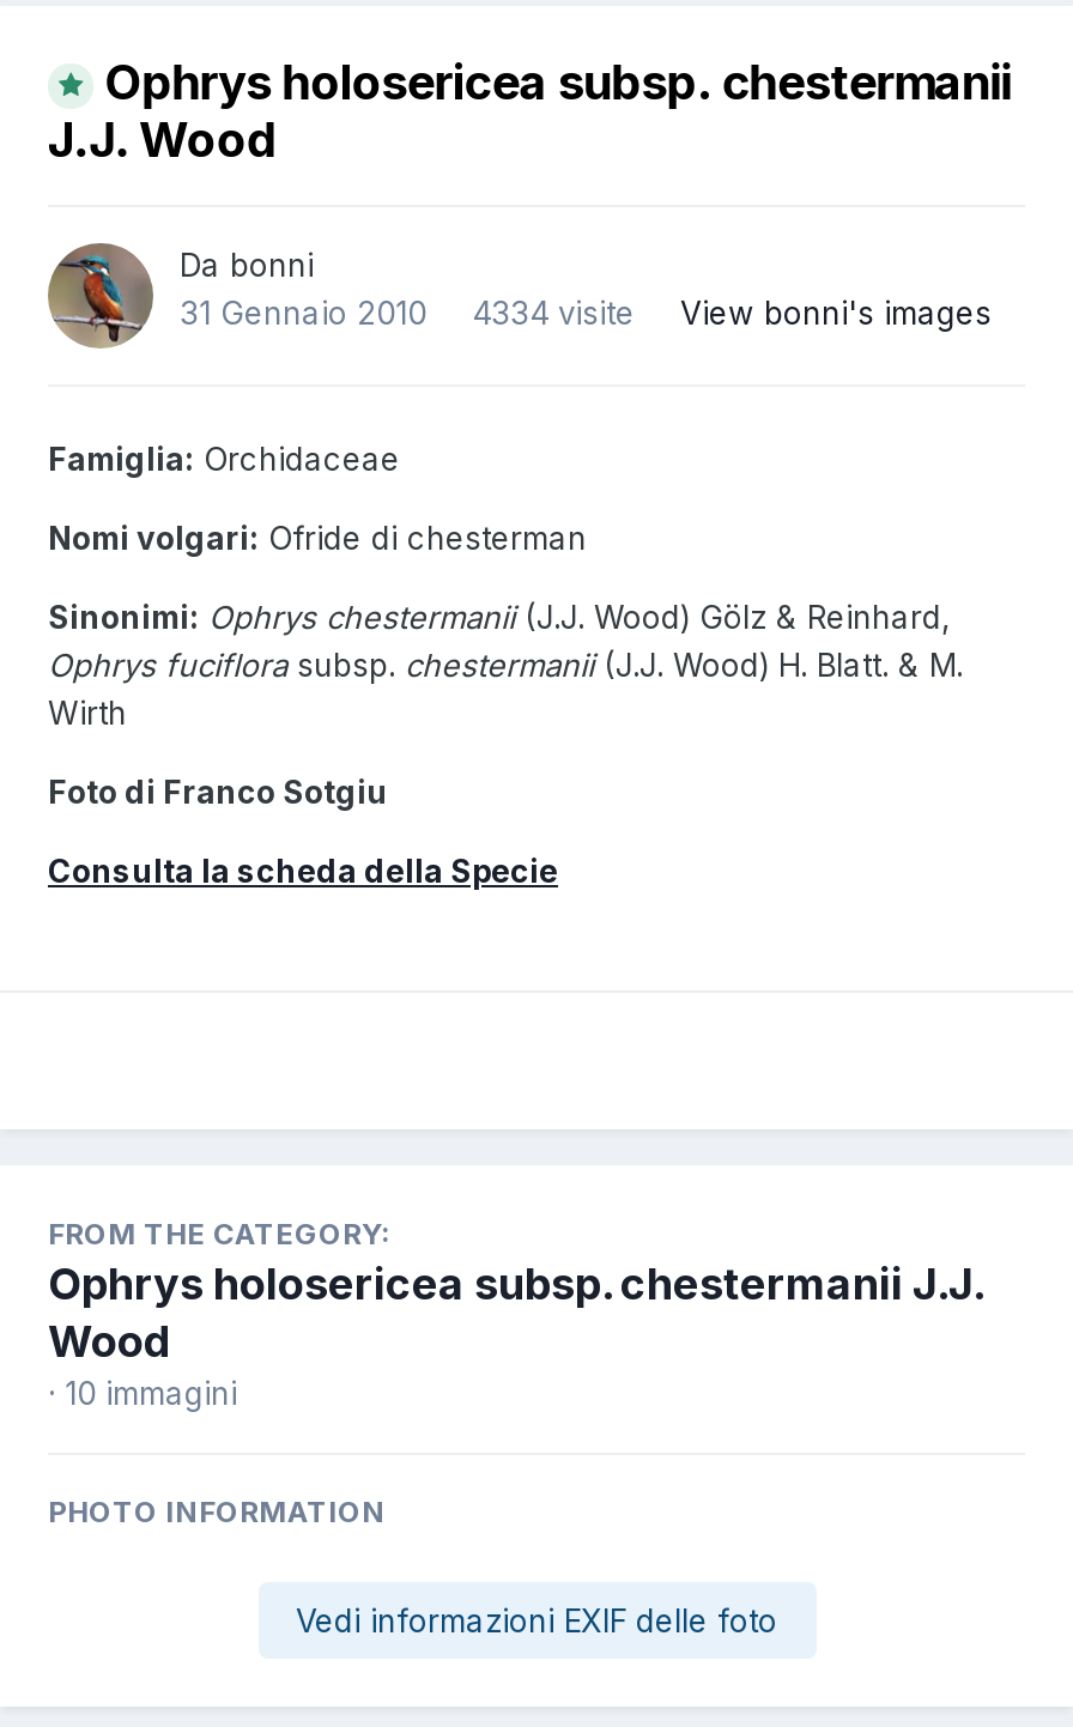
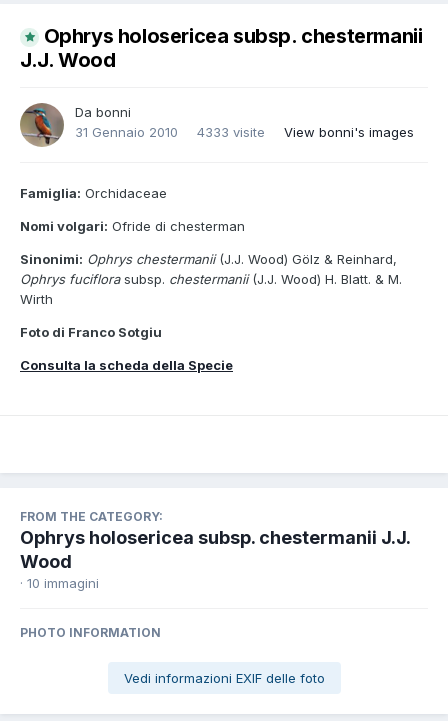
[180,294,992,332] 31 Gennaio 2010 4334 visite View bonni's images -> [75,124,414,140] 31 Gennaio 2010 4333 visite View bonni's images

